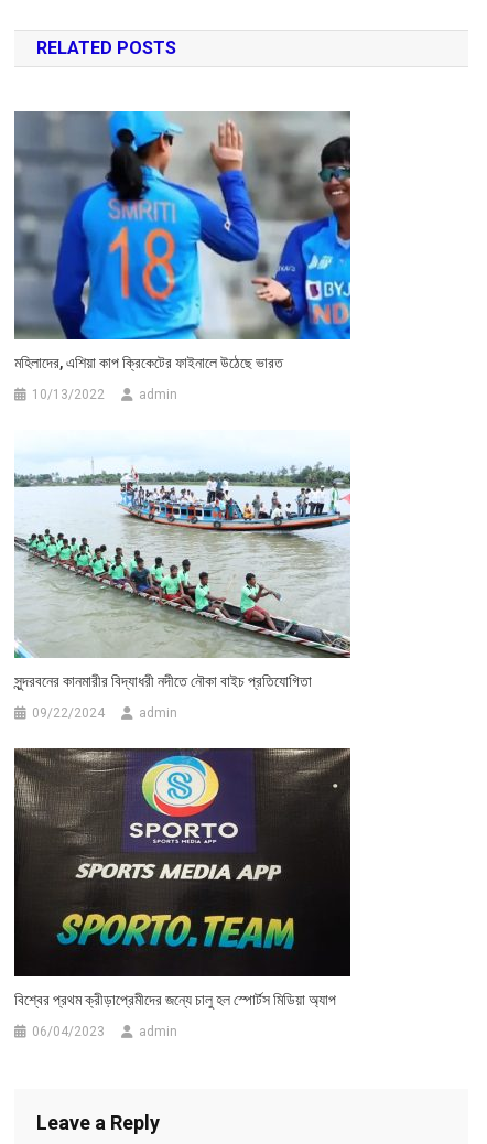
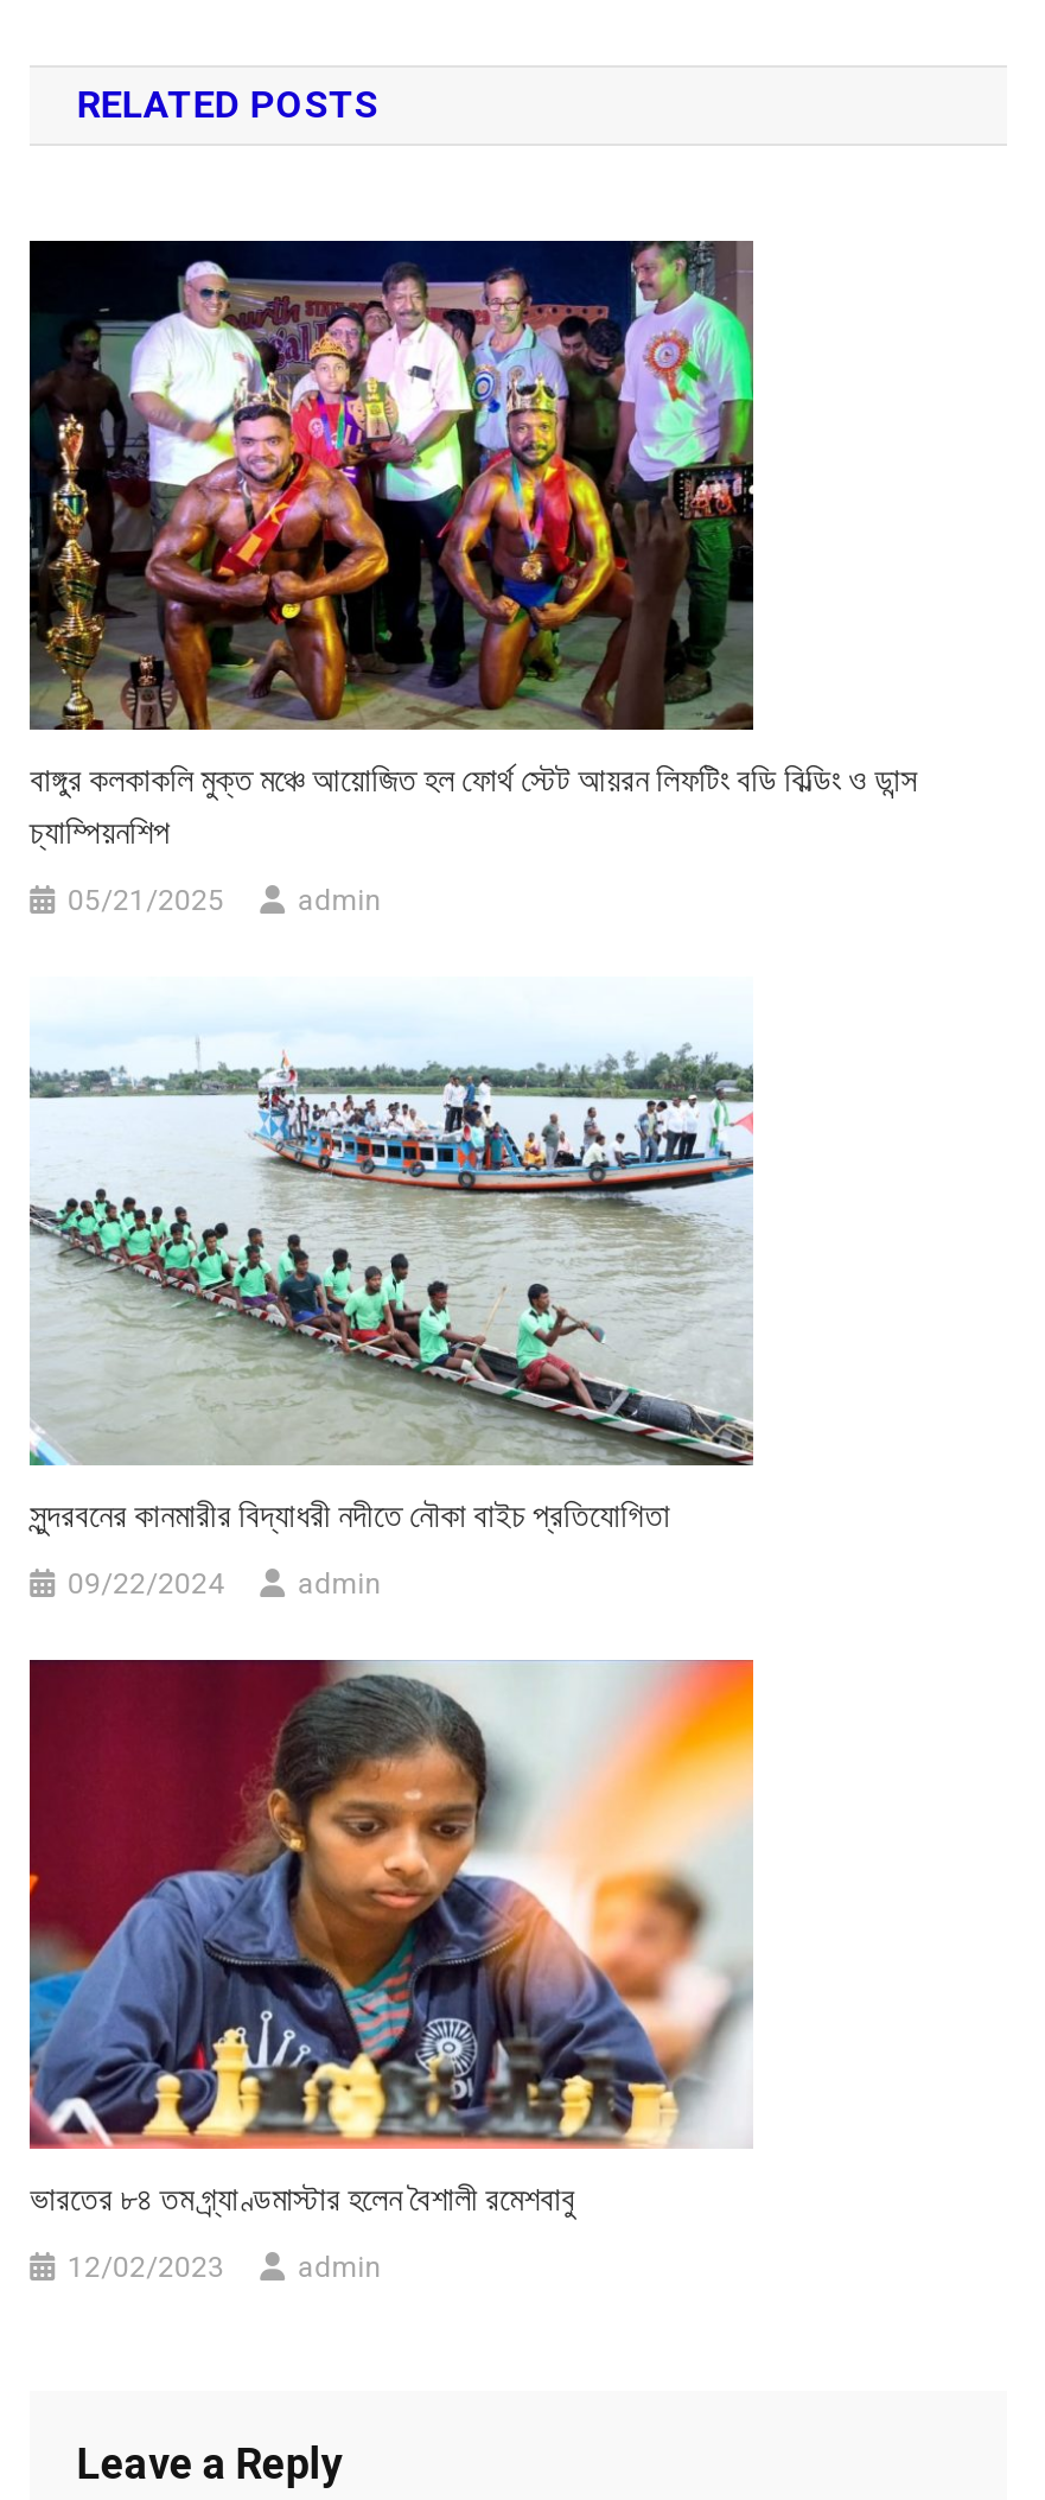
[13,110,351,372] [image] | মহিলাদের, এশিয়া কাপ ক্রিকেটের ফাইনালে উঠেছে ভারত -> [27,237,917,850] [image] | বাঙ্গুর কলকাকলি মুক্ত মঞ্চে আয়োজিত হল ফোর্থ স্টেট আয়রন লিফটিং বডি বিল্ডিং ও ডান্স | চ্যাম্পিয়নশিপ
[32,387,105,403] 10/13/2022 -> [68,884,224,917] 05/21/2025
[13,747,351,1009] [image] | বিশ্বের প্রথম ক্রীড়াপ্রেমীদের জন্যে চালু হল স্পোর্টস মিডিয়া অ্যাপ -> [27,1656,756,2217] [image] | ভারতের ৮৪ তম গ্র্যাণ্ডমাস্টার হলেন বৈশালী রমেশবাবু
[32,1024,105,1040] 06/04/2023 -> [68,2250,224,2284] 12/02/2023

